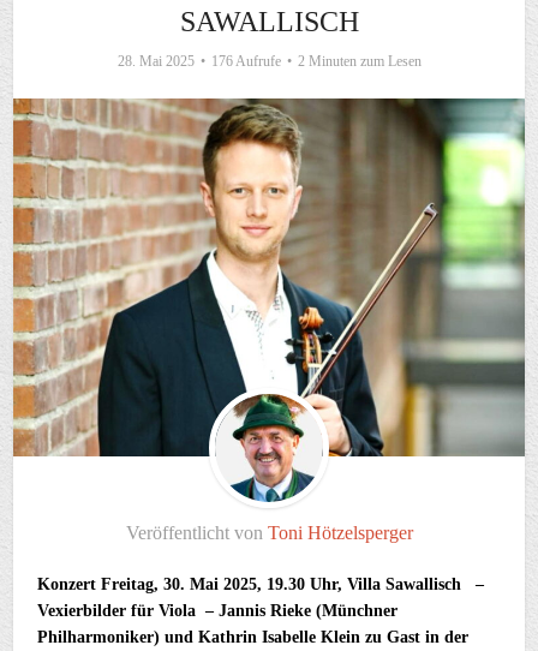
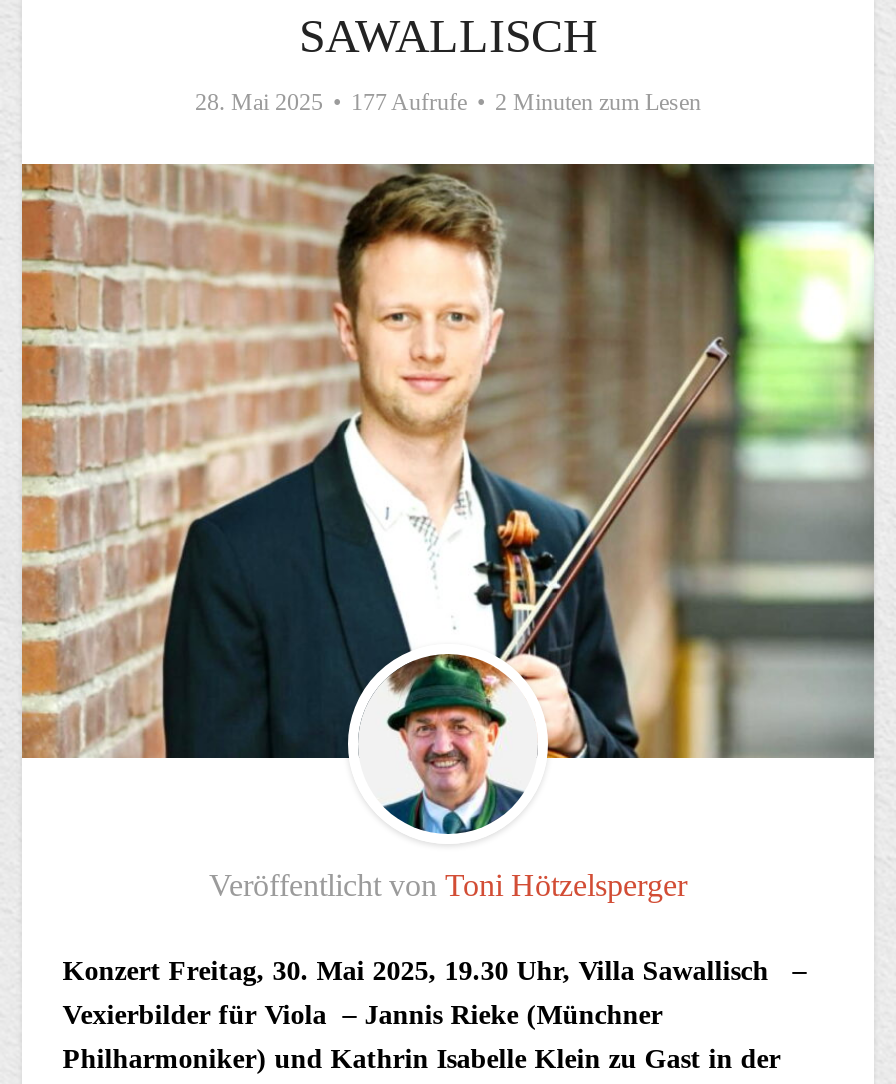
[117,53,421,70] 28. Mai 2025 176 Aufrufe 2 Minuten zum Lesen -> [195,88,701,116] 28. Mai 2025 177 Aufrufe 2 Minuten zum Lesen

